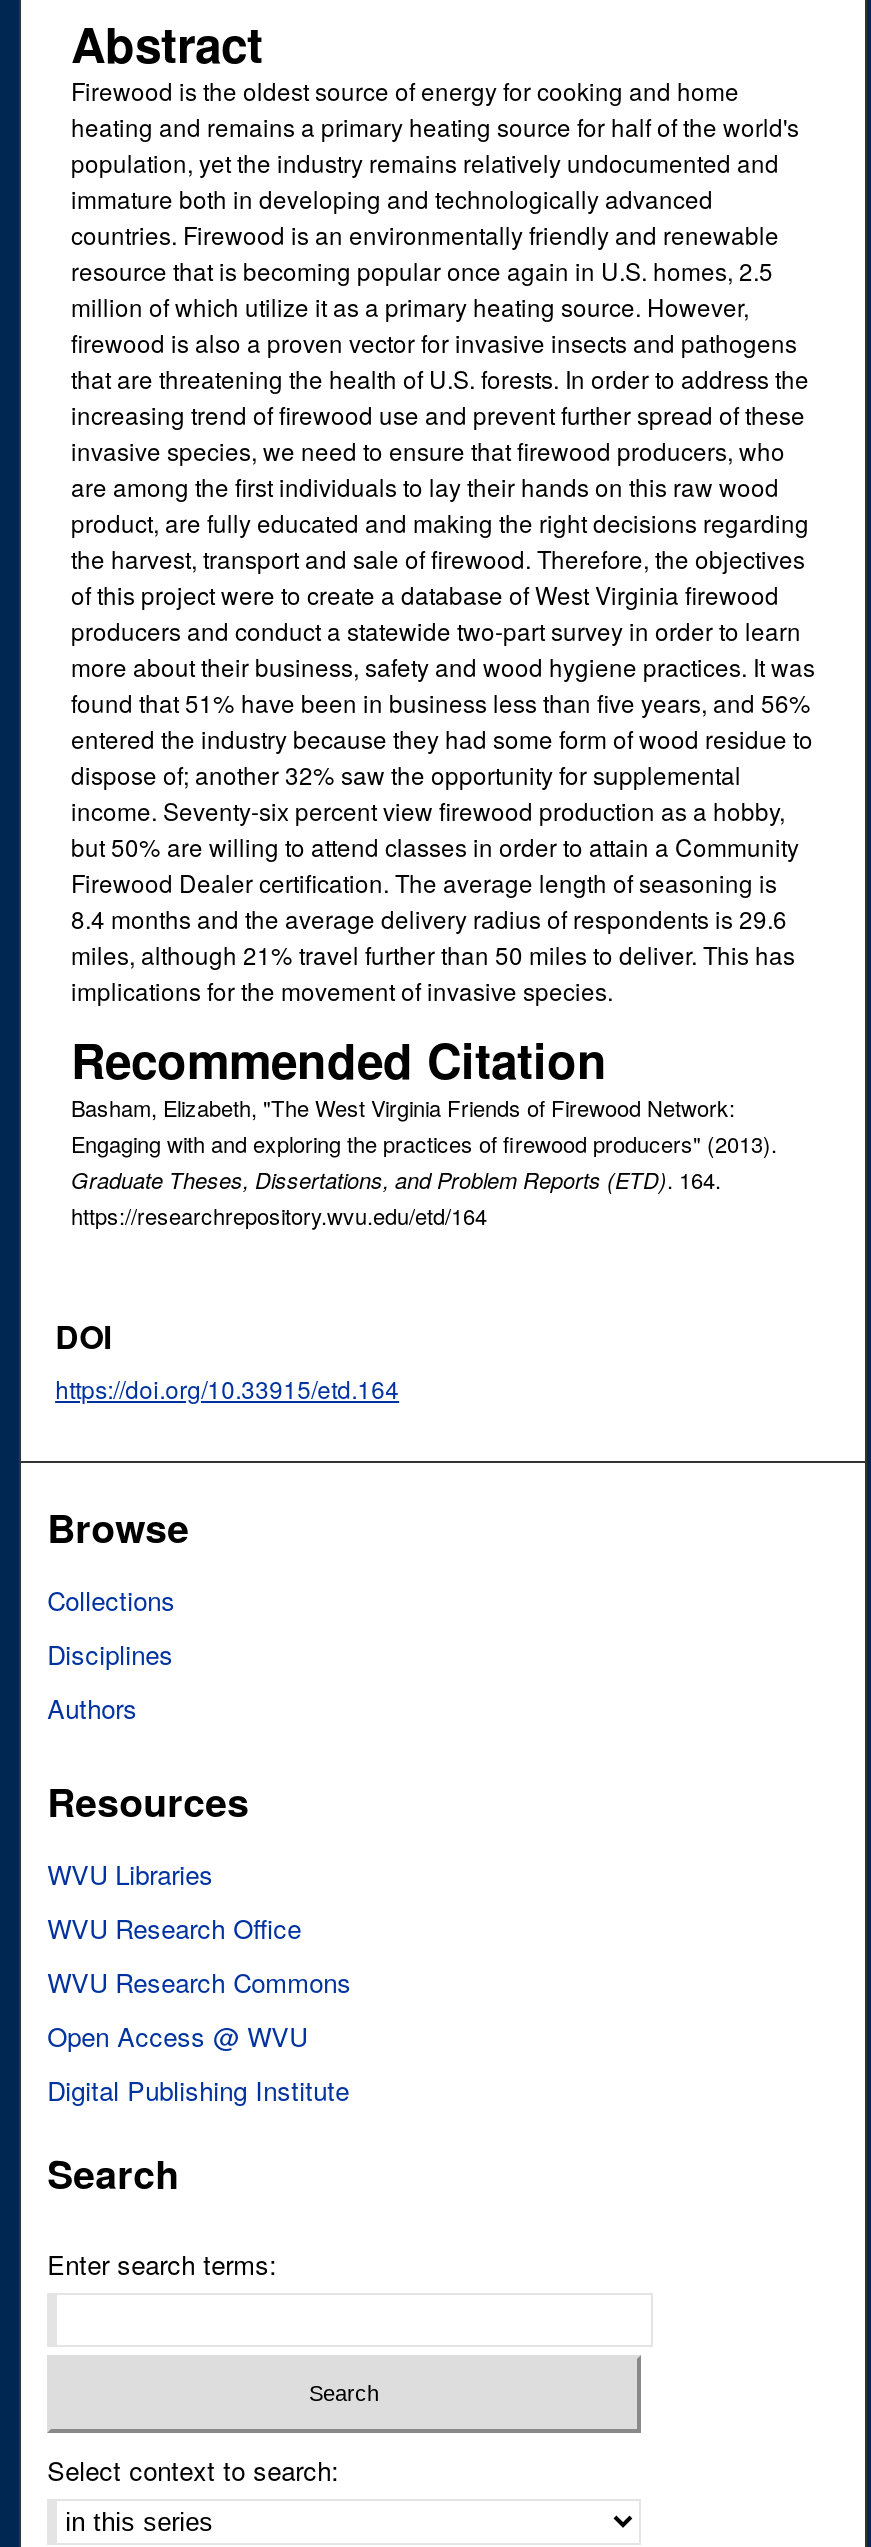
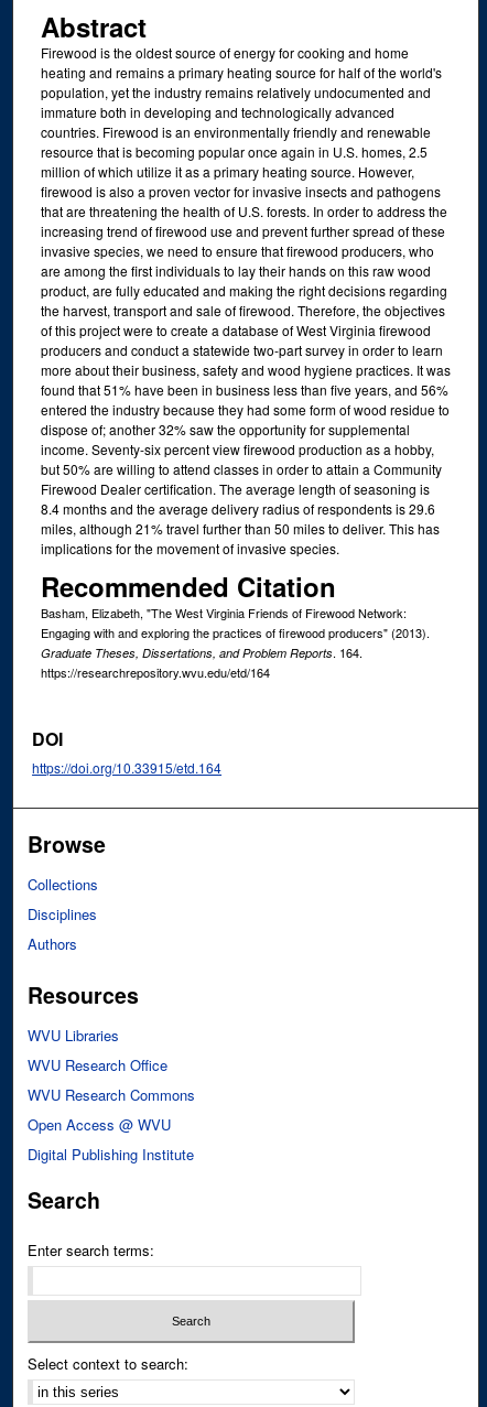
[71,1164,721,1196] Graduate Theses, Dissertations, and Problem Reports (ETD). 164. -> [41,644,362,661] Graduate Theses, Dissertations, and Problem Reports. 164.

